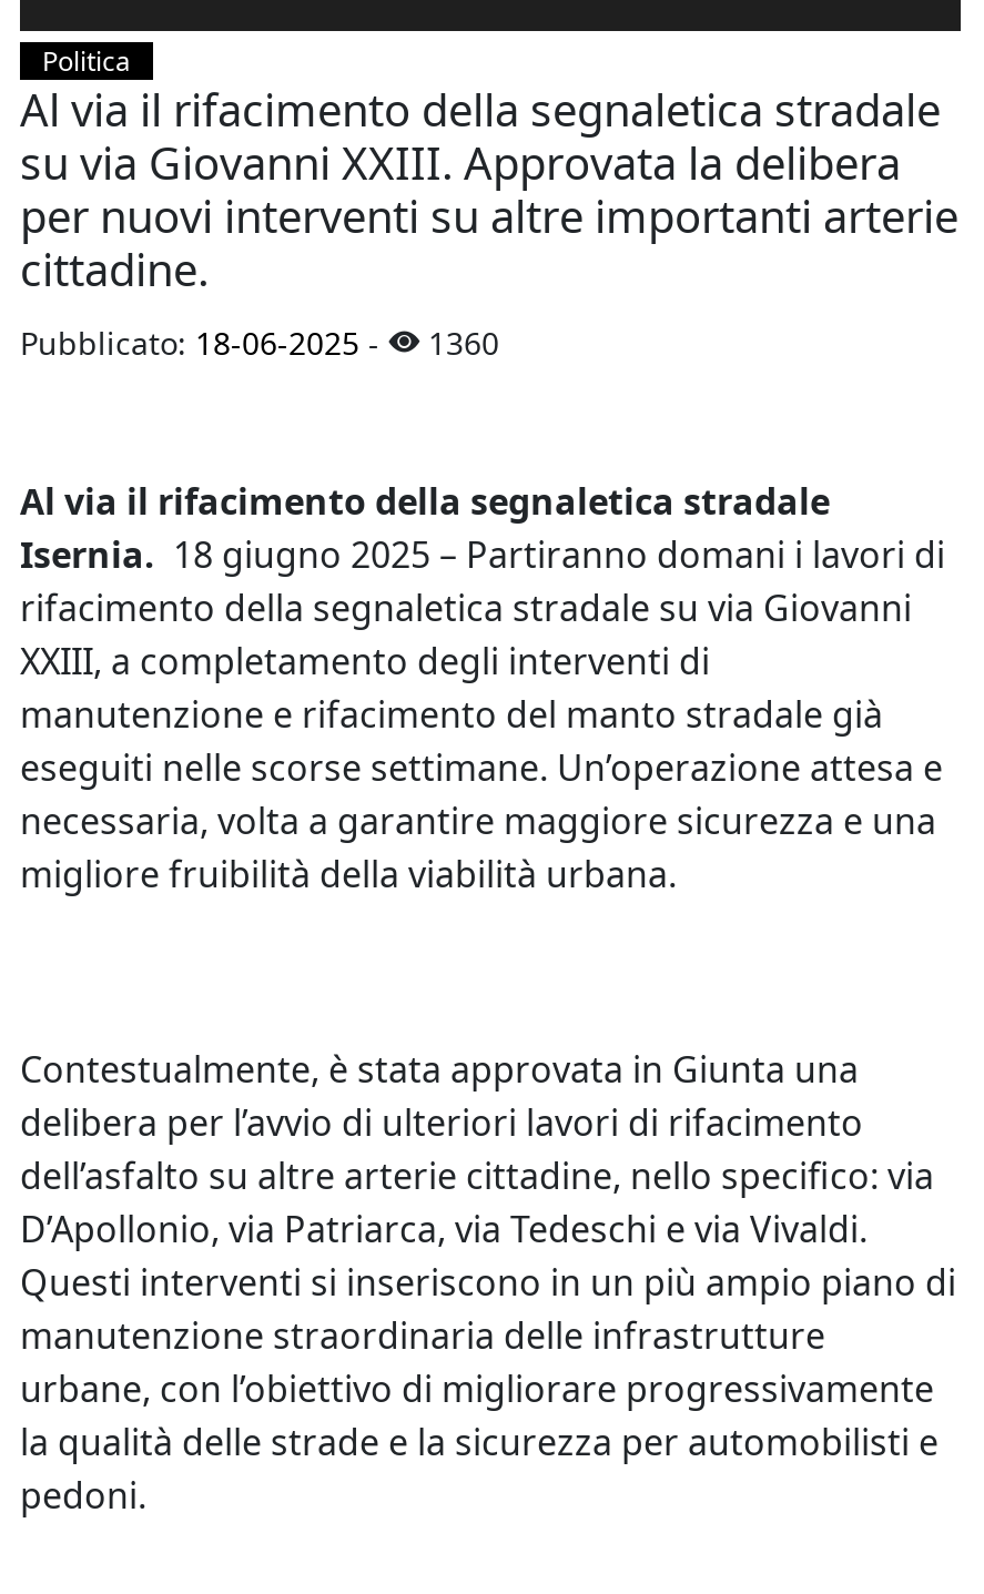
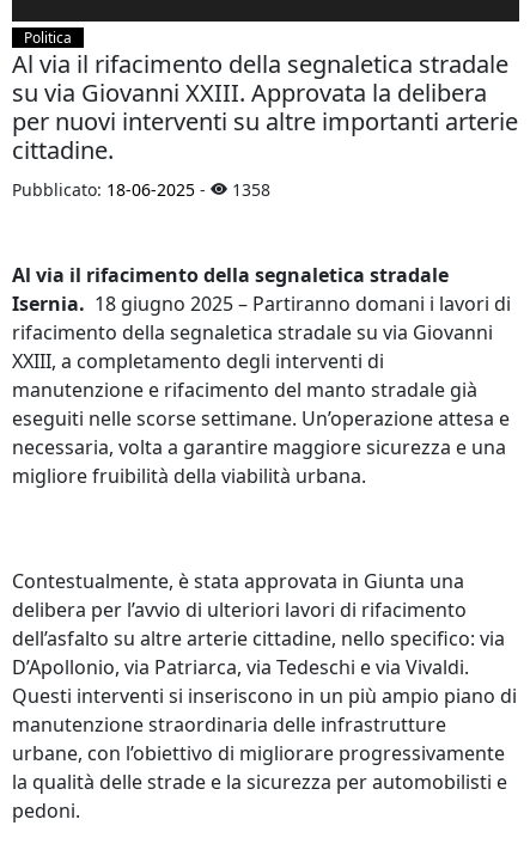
[20,321,499,363] Pubblicato: 18-06-2025 - 1360 -> [12,178,270,200] Pubblicato: 18-06-2025 - 1358

